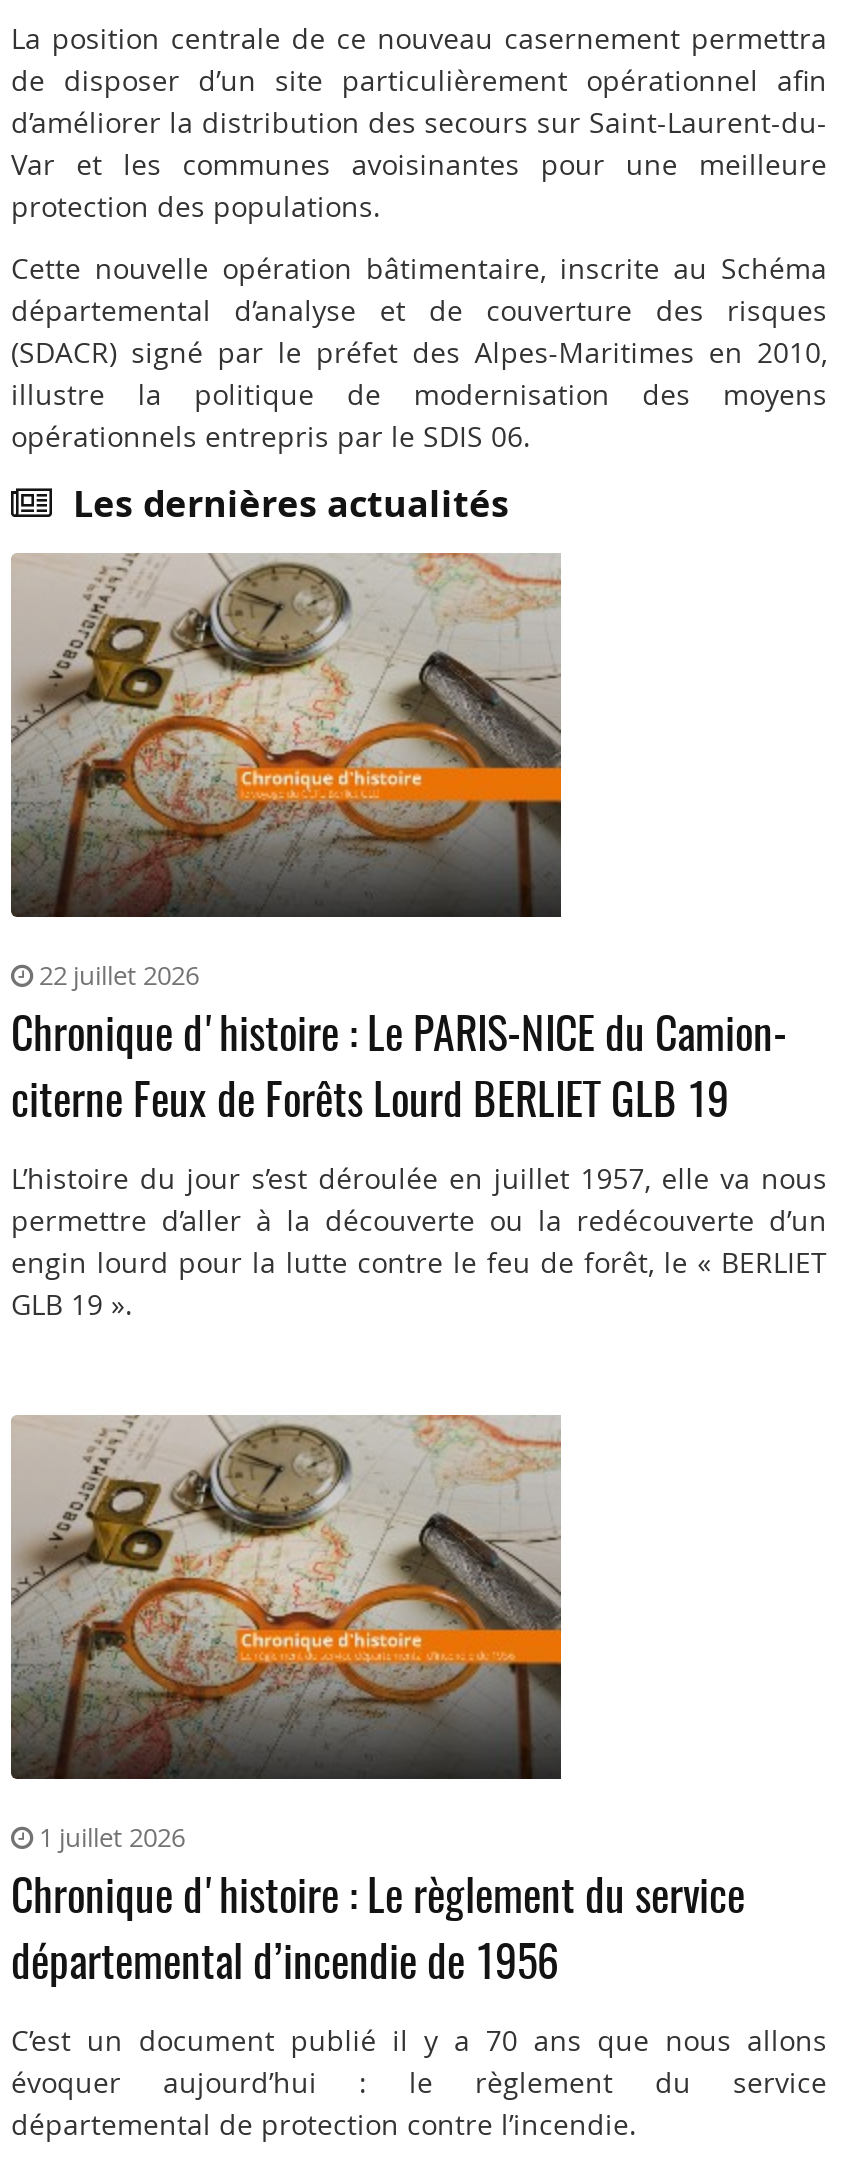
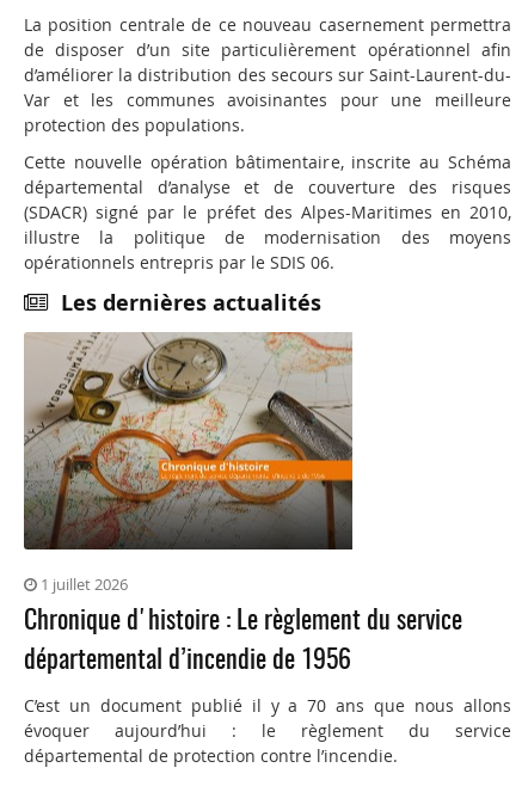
[11,957,827,1323] 22 juillet 2026 | Chronique d'histoire : Le PARIS-NICE du Camion- | citerne Feux de Forêts Lourd BERLIET GLB 19 | L’histoire du jour s’est déroulée en juillet 1957, elle va nous | permettre d’aller à la découverte ou la redécouverte d’un | engin lourd pour la lutte contre le feu de forêt, le « BERLIET | GLB 19 ». -> none

